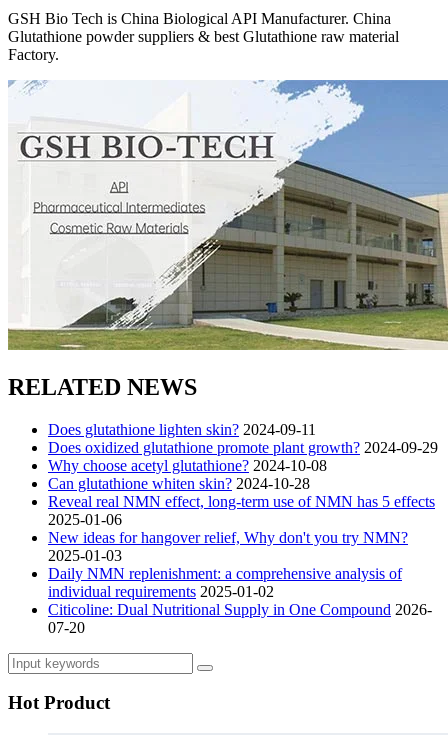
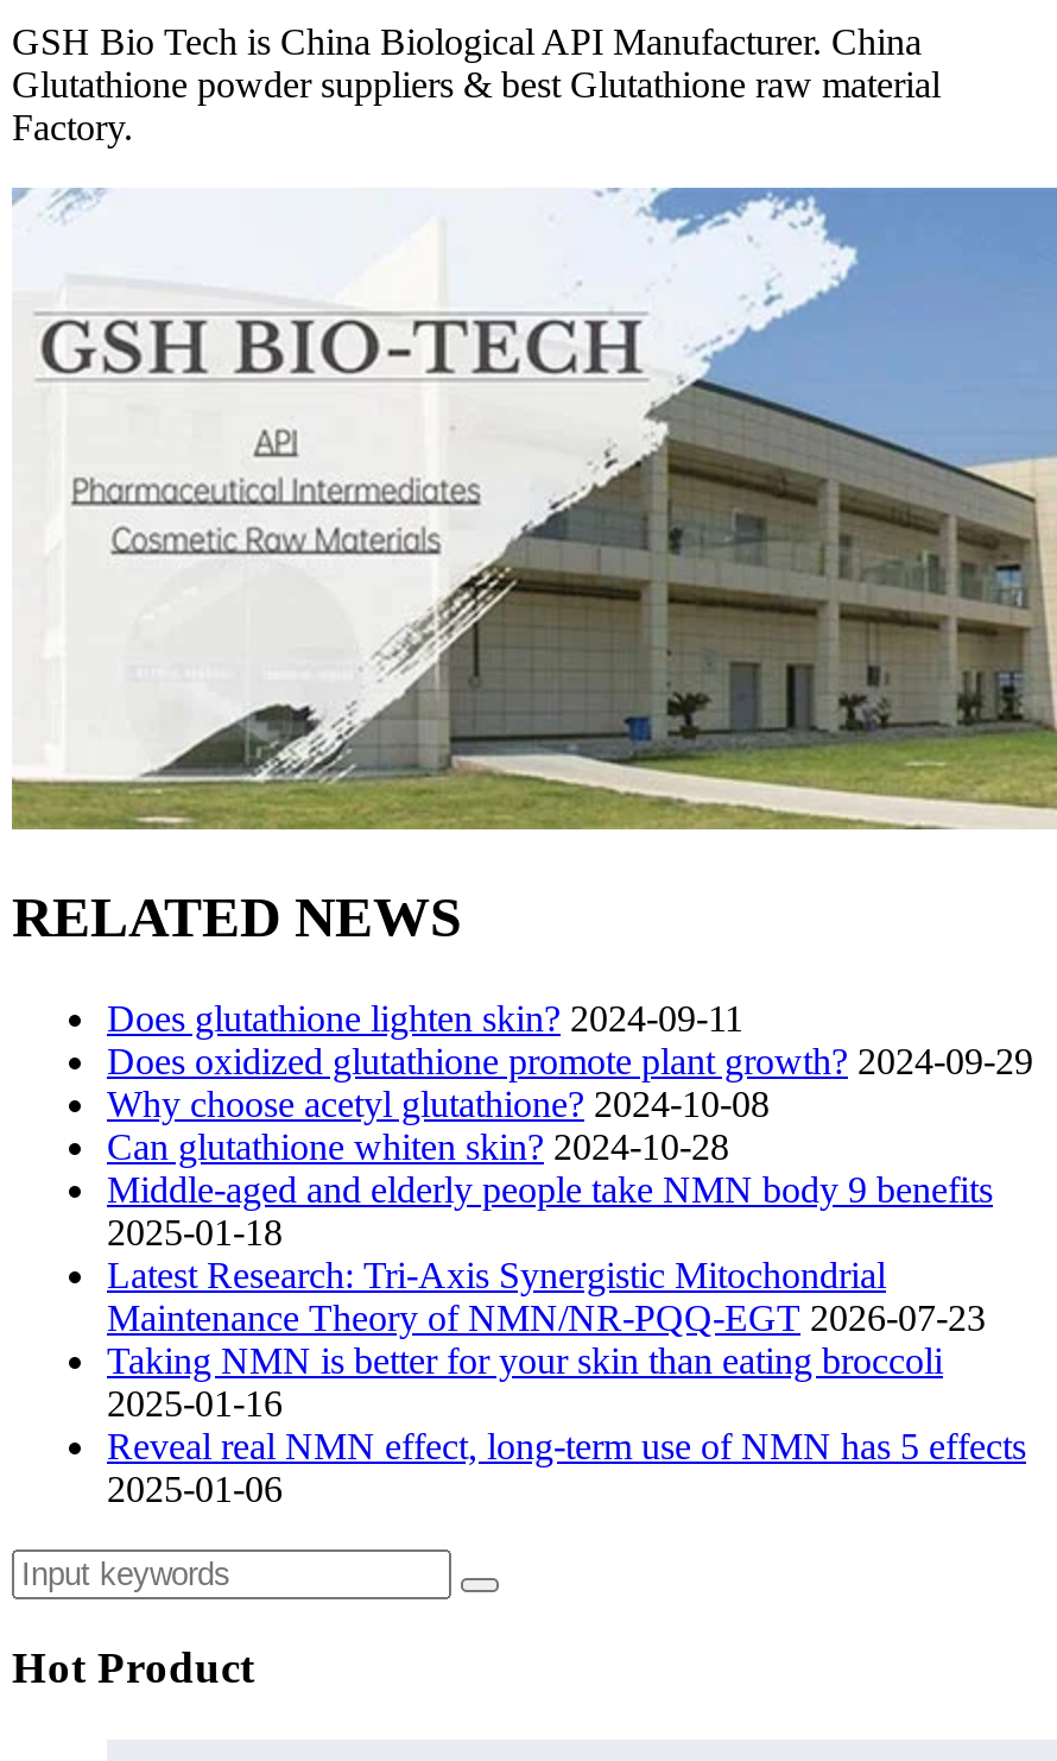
none -> [107,1168,993,1423] Middle-aged and elderly people take NMN body 9 benefits | 2025-01-18 | Latest Research: Tri-Axis Synergistic Mitochondrial | Maintenance Theory of NMN/NR-PQQ-EGT 2026-07-23 | Taking NMN is better for your skin than eating broccoli | 2025-01-16
moved [48,493,435,528] -> [107,1425,1026,1508]: Reveal real NMN effect, long-term use of NMN has 5 effects | 2025-01-06
[48,529,432,636] New ideas for hangover relief, Why don't you try NMN? | 2025-01-03 | Daily NMN replenishment: a comprehensive analysis of | individual requirements 2025-01-02 | Citicoline: Dual Nutritional Supply in One Compound 2026- | 07-20 -> none

